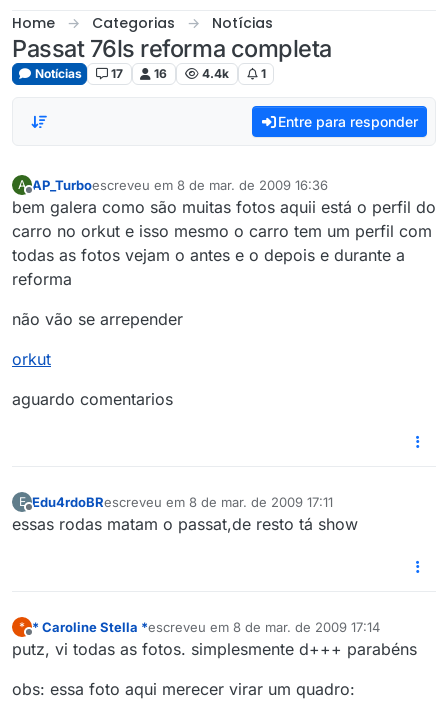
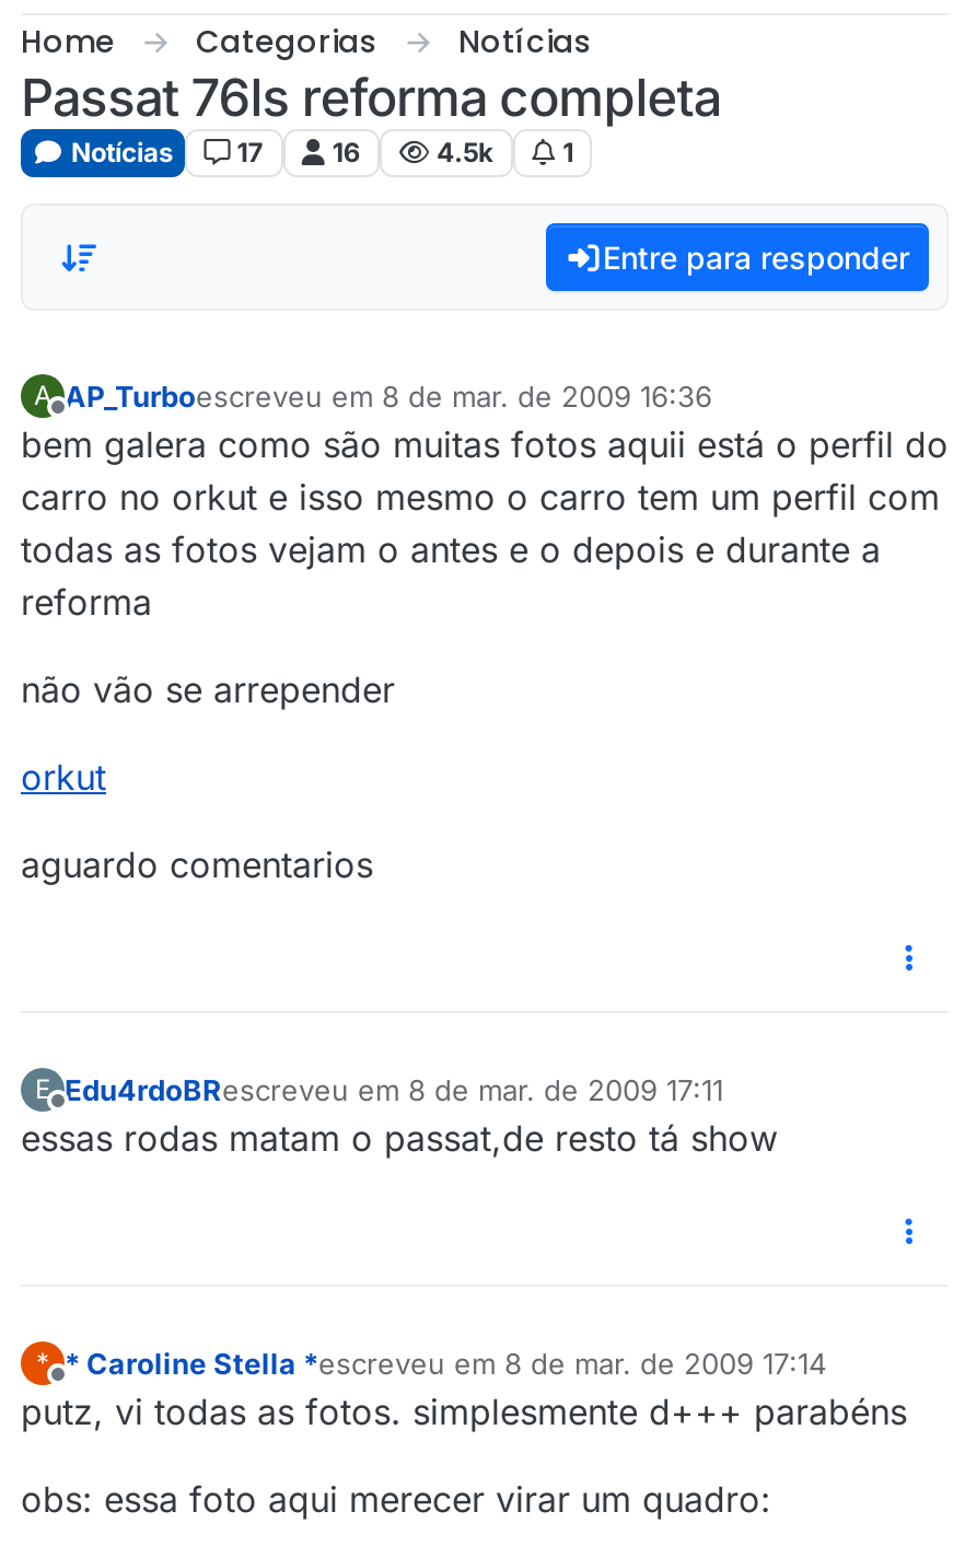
[202,66,229,81] 4.4k -> [437,136,493,169] 4.5k

